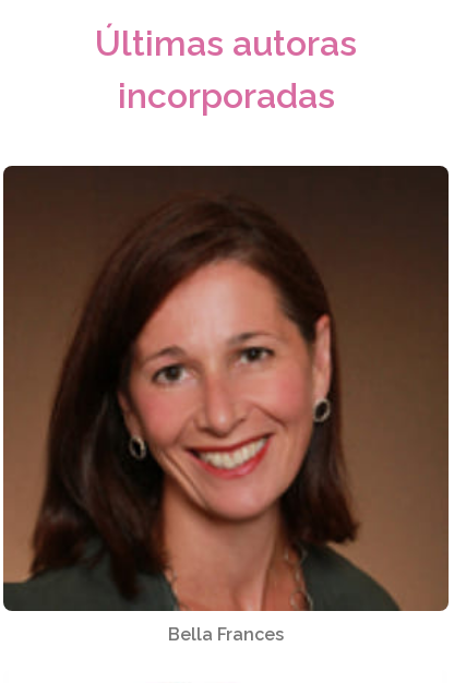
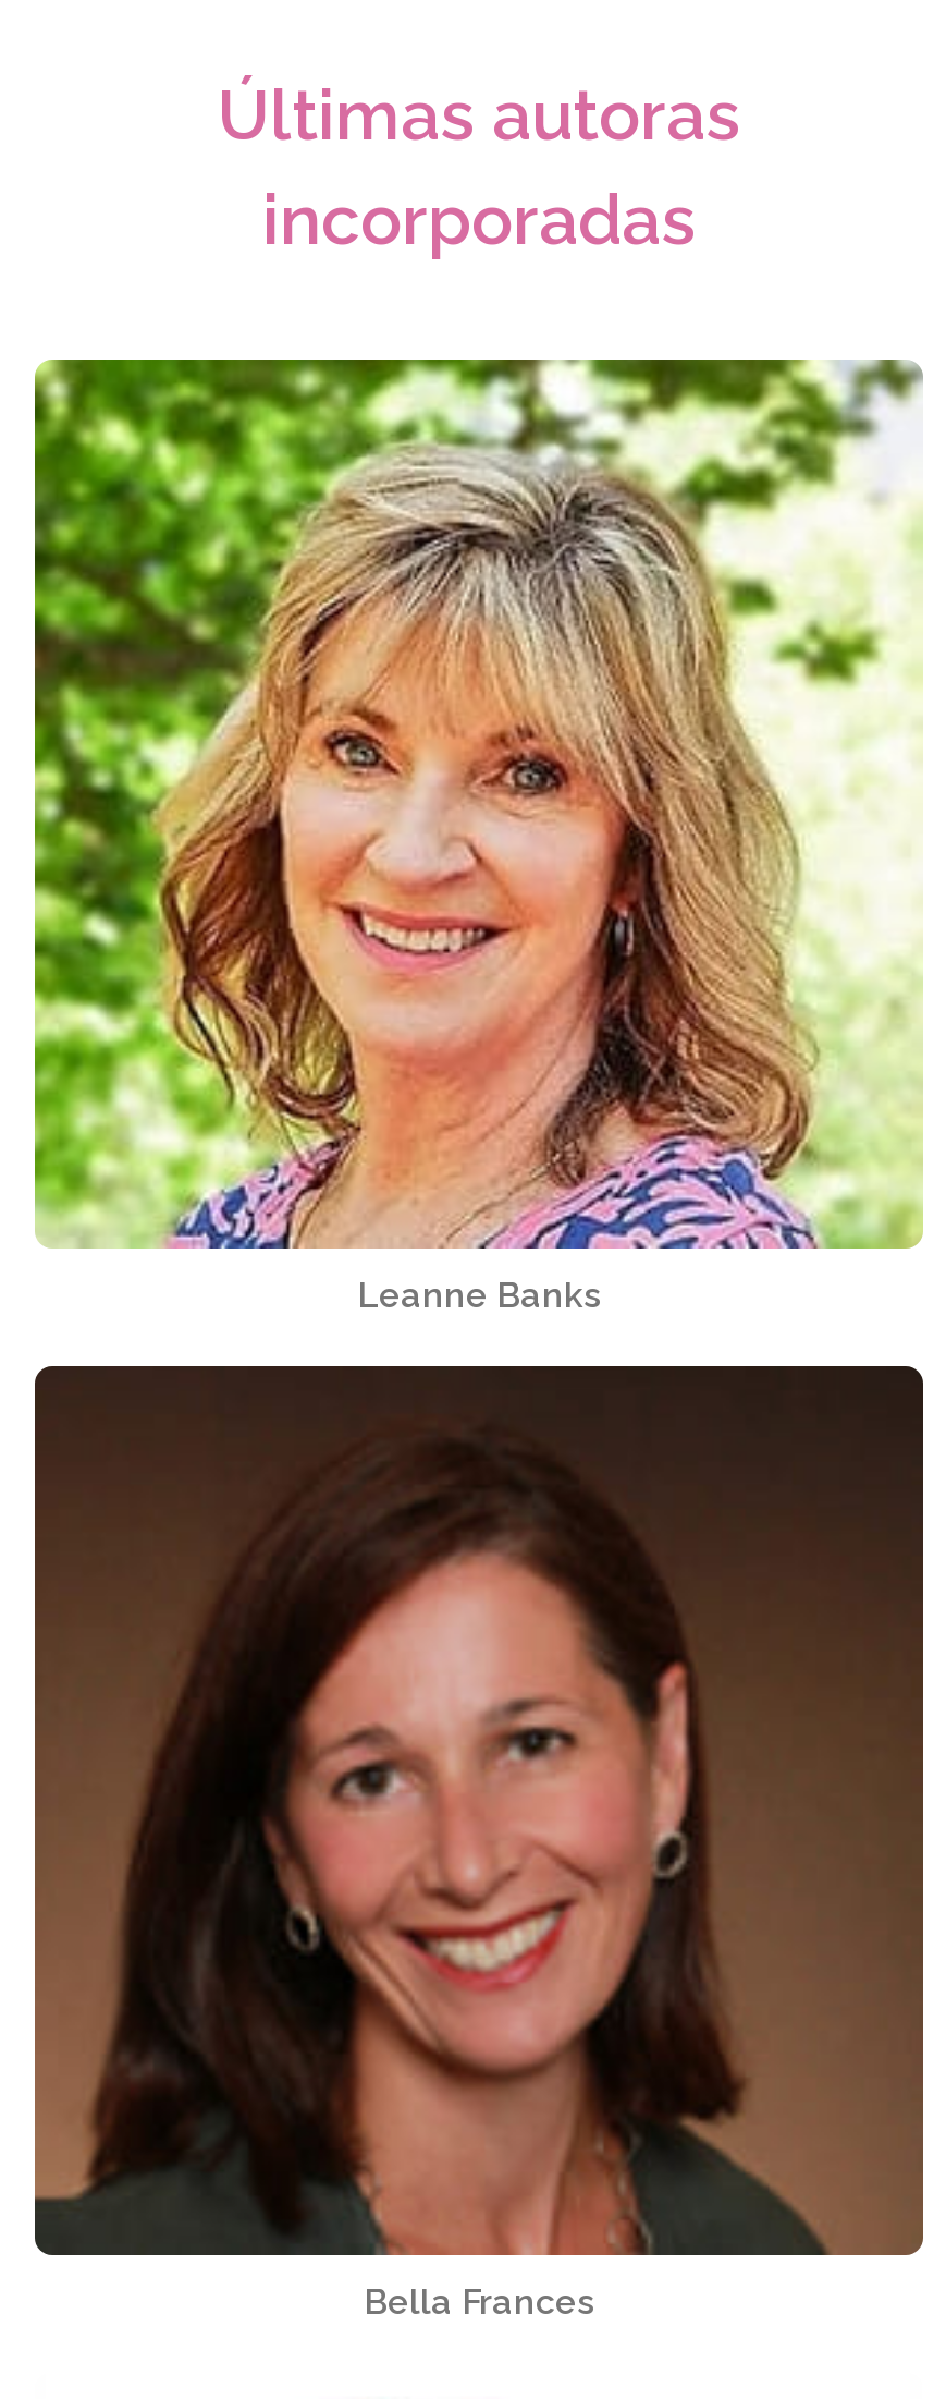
none -> [33,357,923,1316] [image] | Leanne Banks

